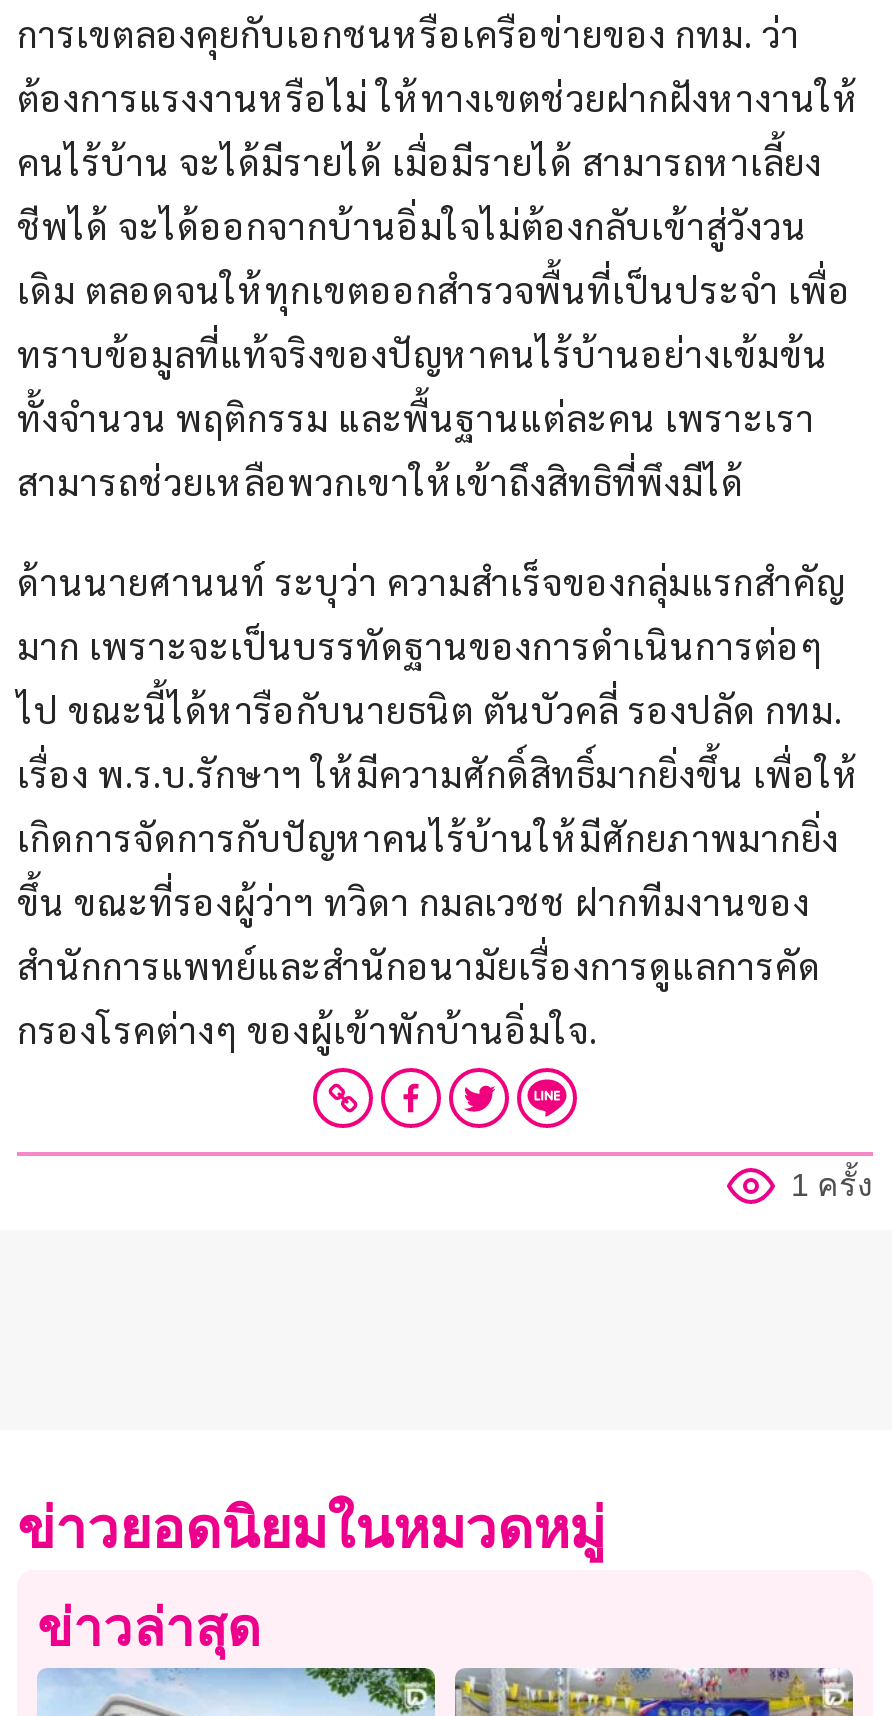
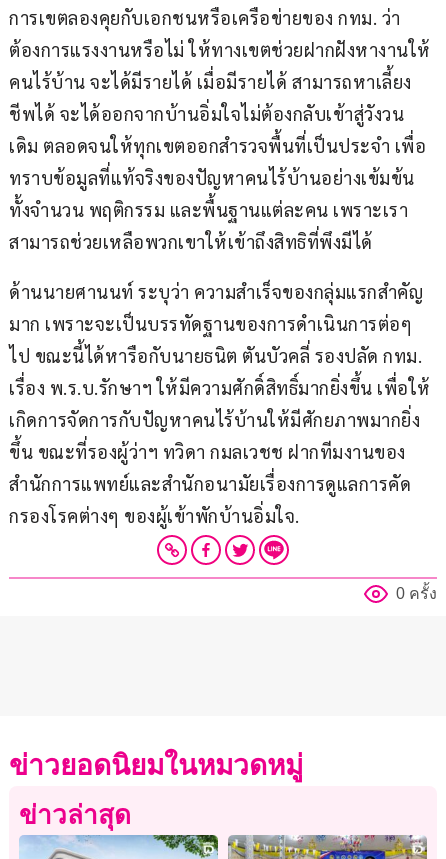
[791,1168,873,1202] 1 ครั้ง -> [396,585,437,602] 0 ครั้ง

